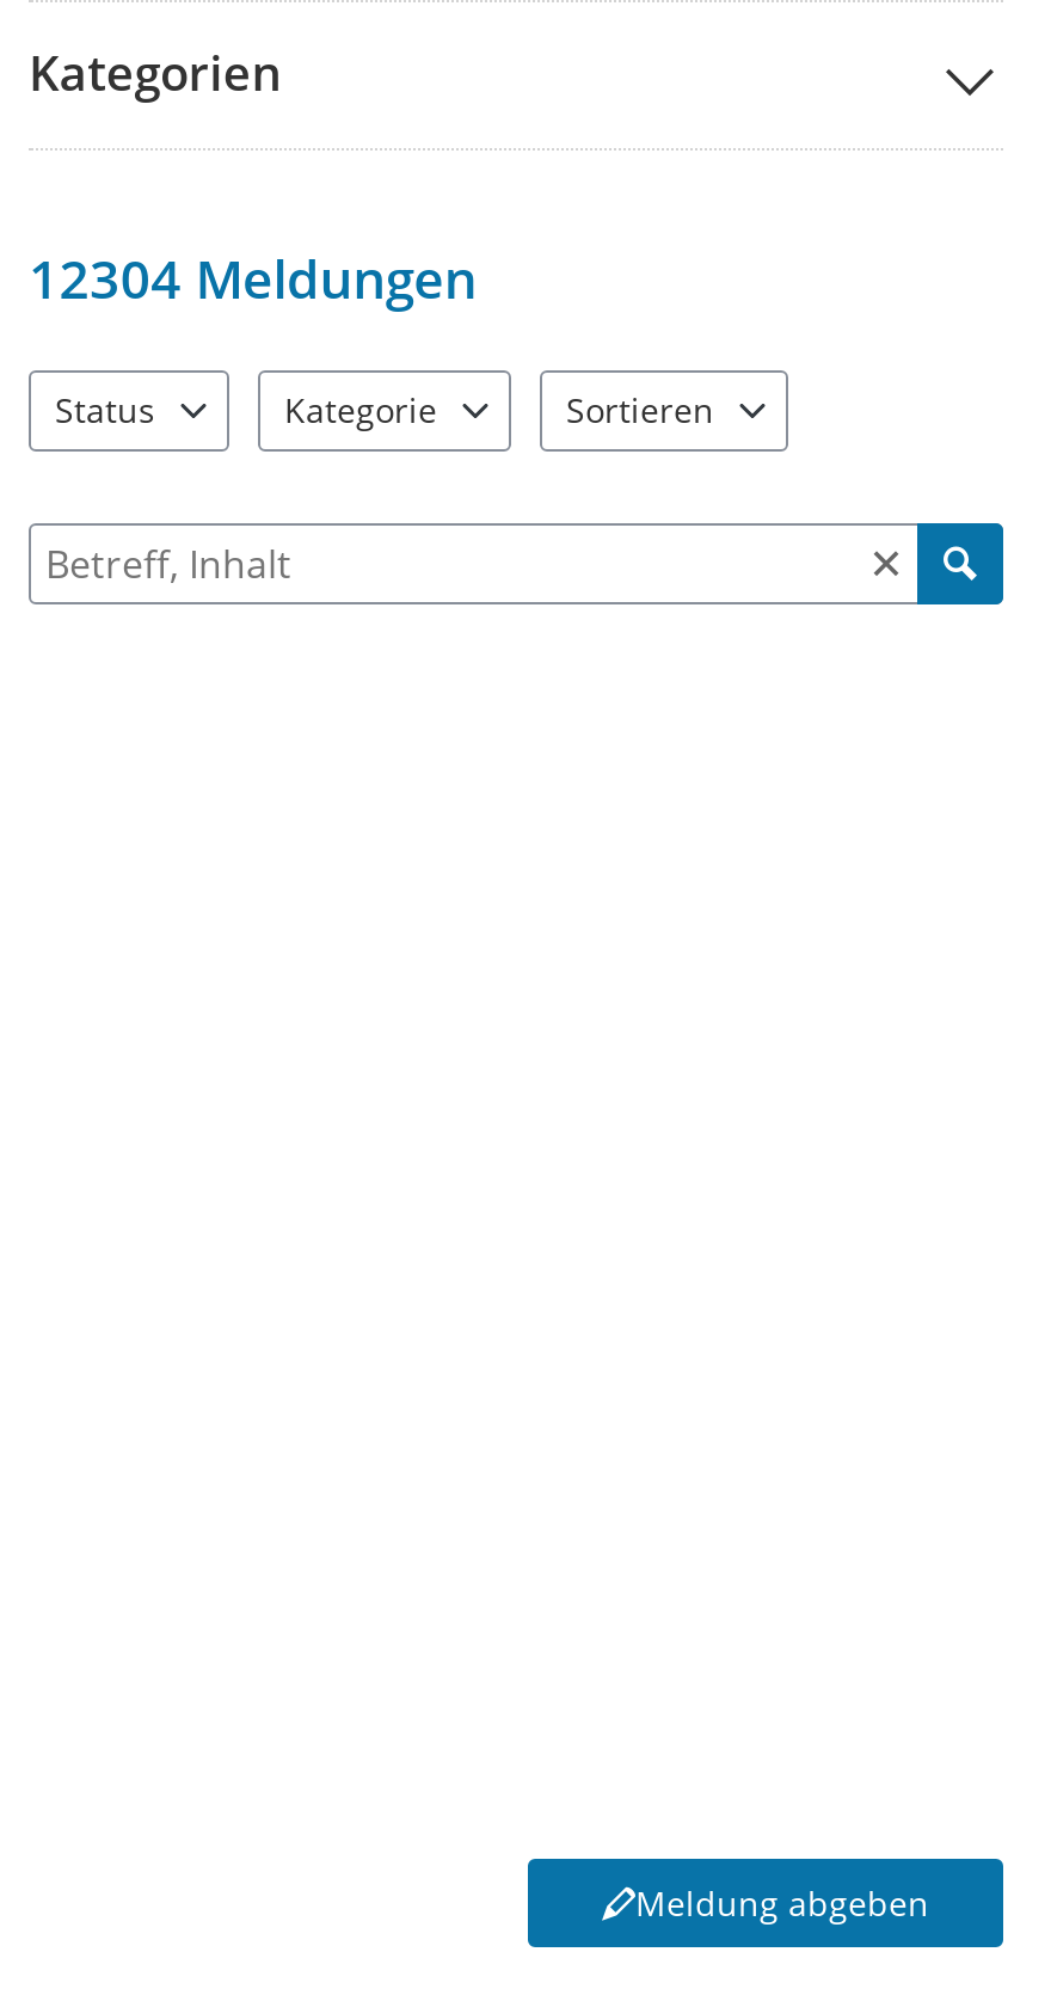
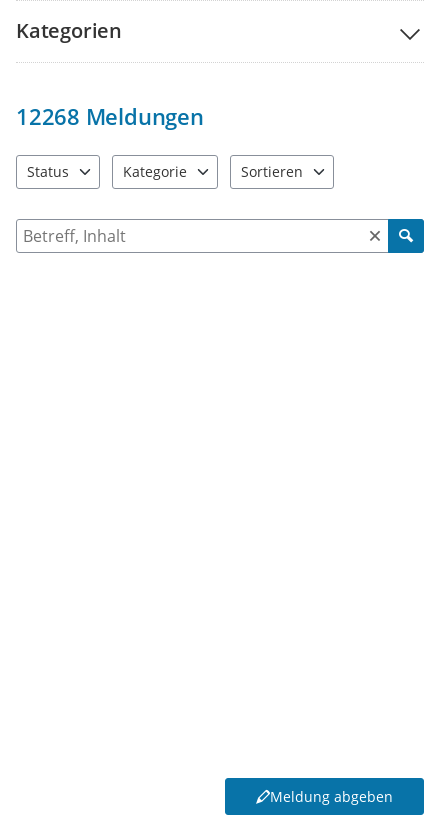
[29,242,477,313] 12304 Meldungen -> [16,101,204,131] 12268 Meldungen

